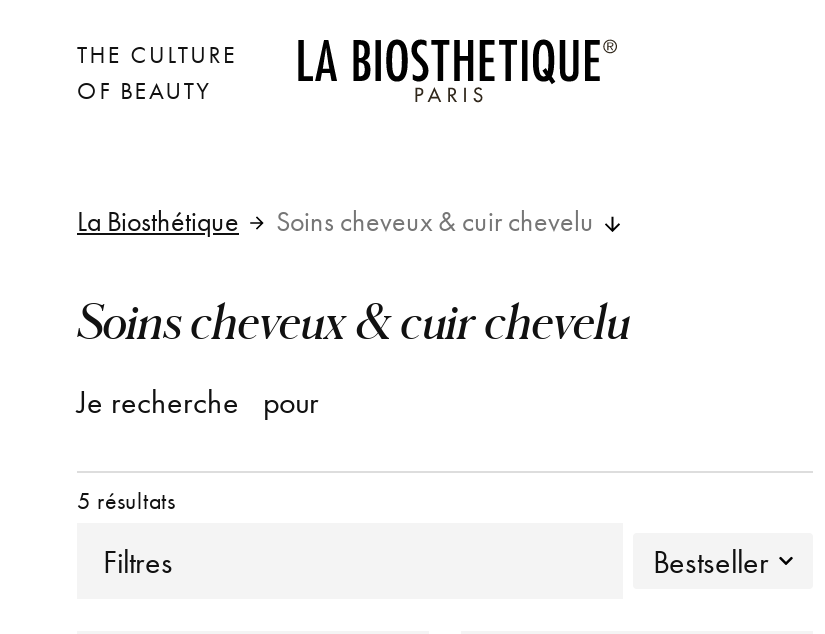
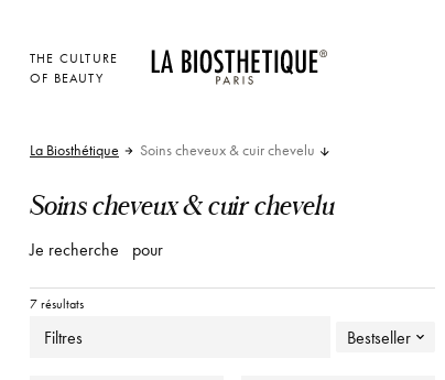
[77,485,175,515] 5 résultats -> [30,295,84,311] 7 résultats

